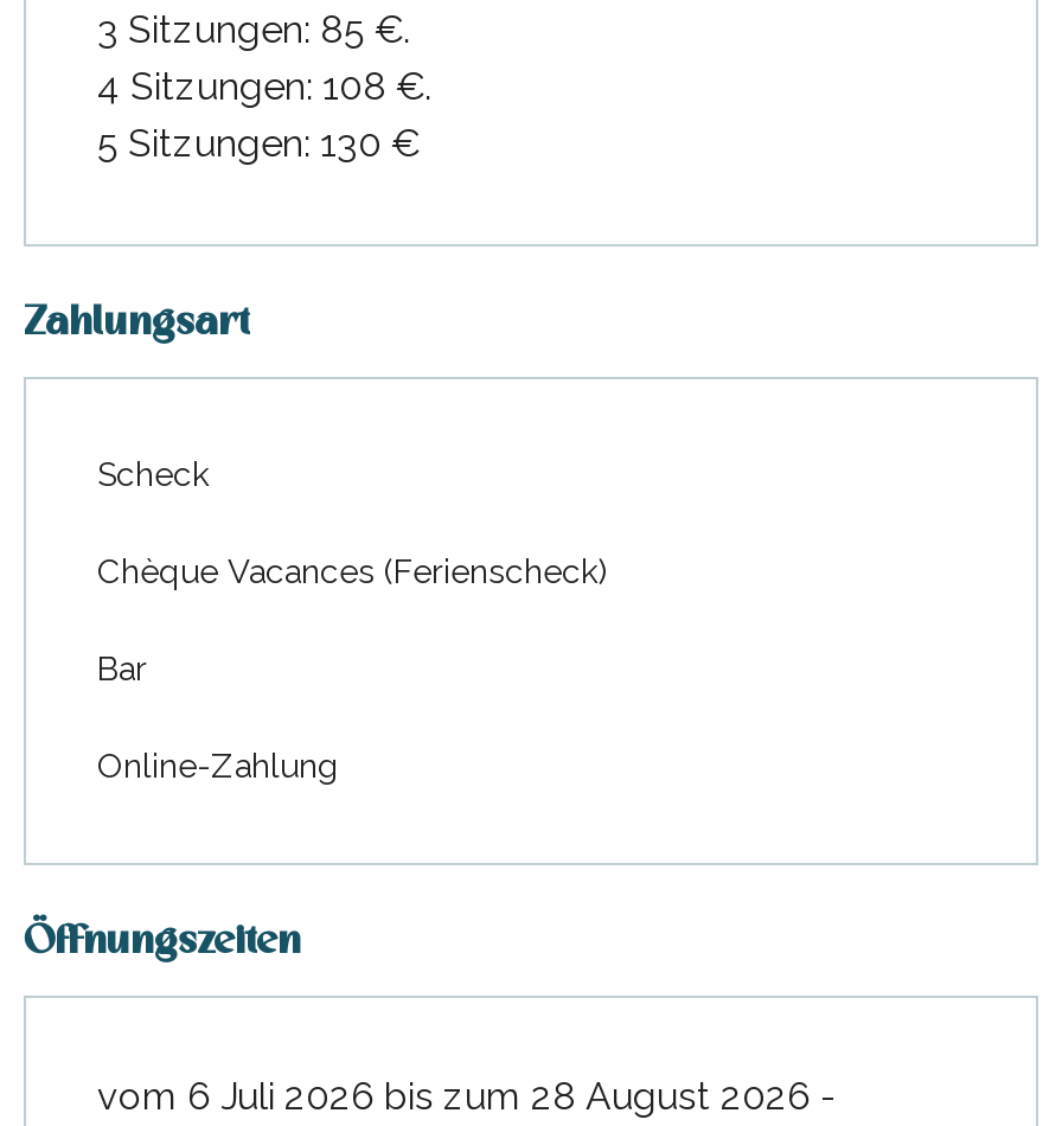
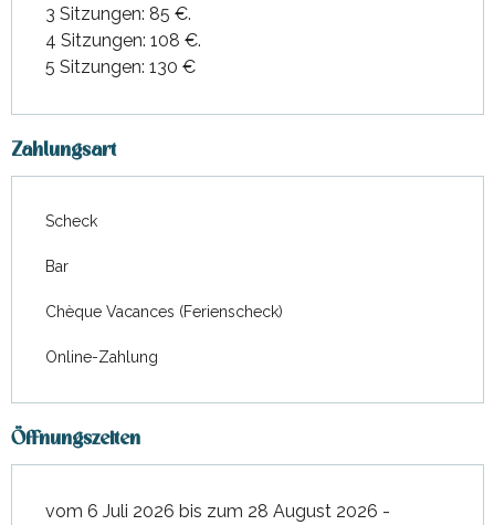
moved [97,553,607,591] -> [45,303,283,321]: Chèque Vacances (Ferienscheck)
moved [97,650,147,688] -> [45,258,69,276]: Bar

